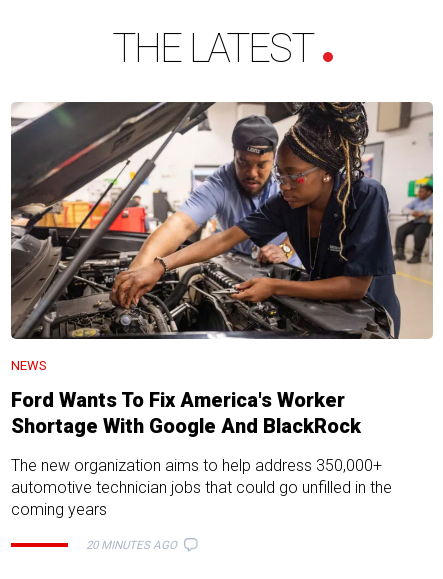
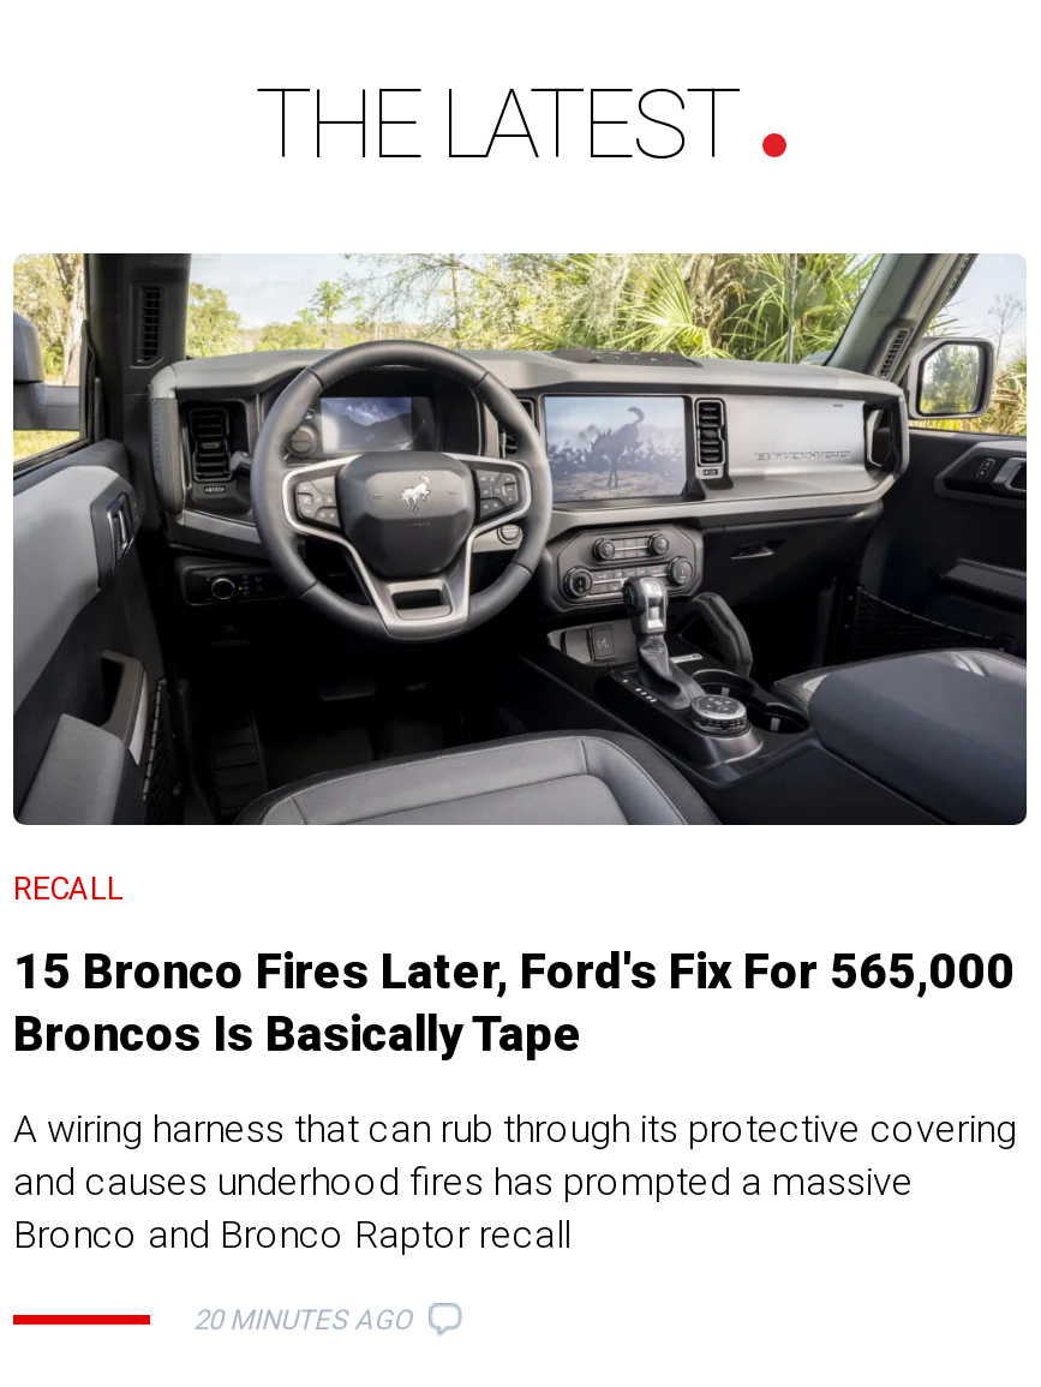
[10,101,434,373] [image] | NEWS -> [11,251,1029,905] [image] | RECALL
[11,388,361,438] Ford Wants To Fix America's Worker | Shortage With Google And BlackRock -> [13,941,1015,1061] 15 Bronco Fires Later, Ford's Fix For 565,000 | Broncos Is Basically Tape
[11,456,392,519] The new organization aims to help address 350,000+ | automotive technician jobs that could go unfilled in the | coming years -> [13,1104,1017,1256] A wiring harness that can rub through its protective covering | and causes underhood fires has prompted a massive | Bronco and Bronco Raptor recall

